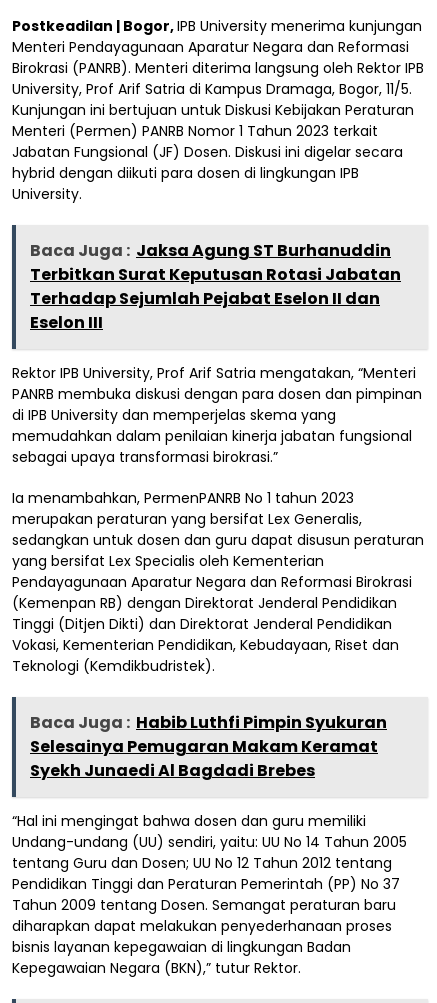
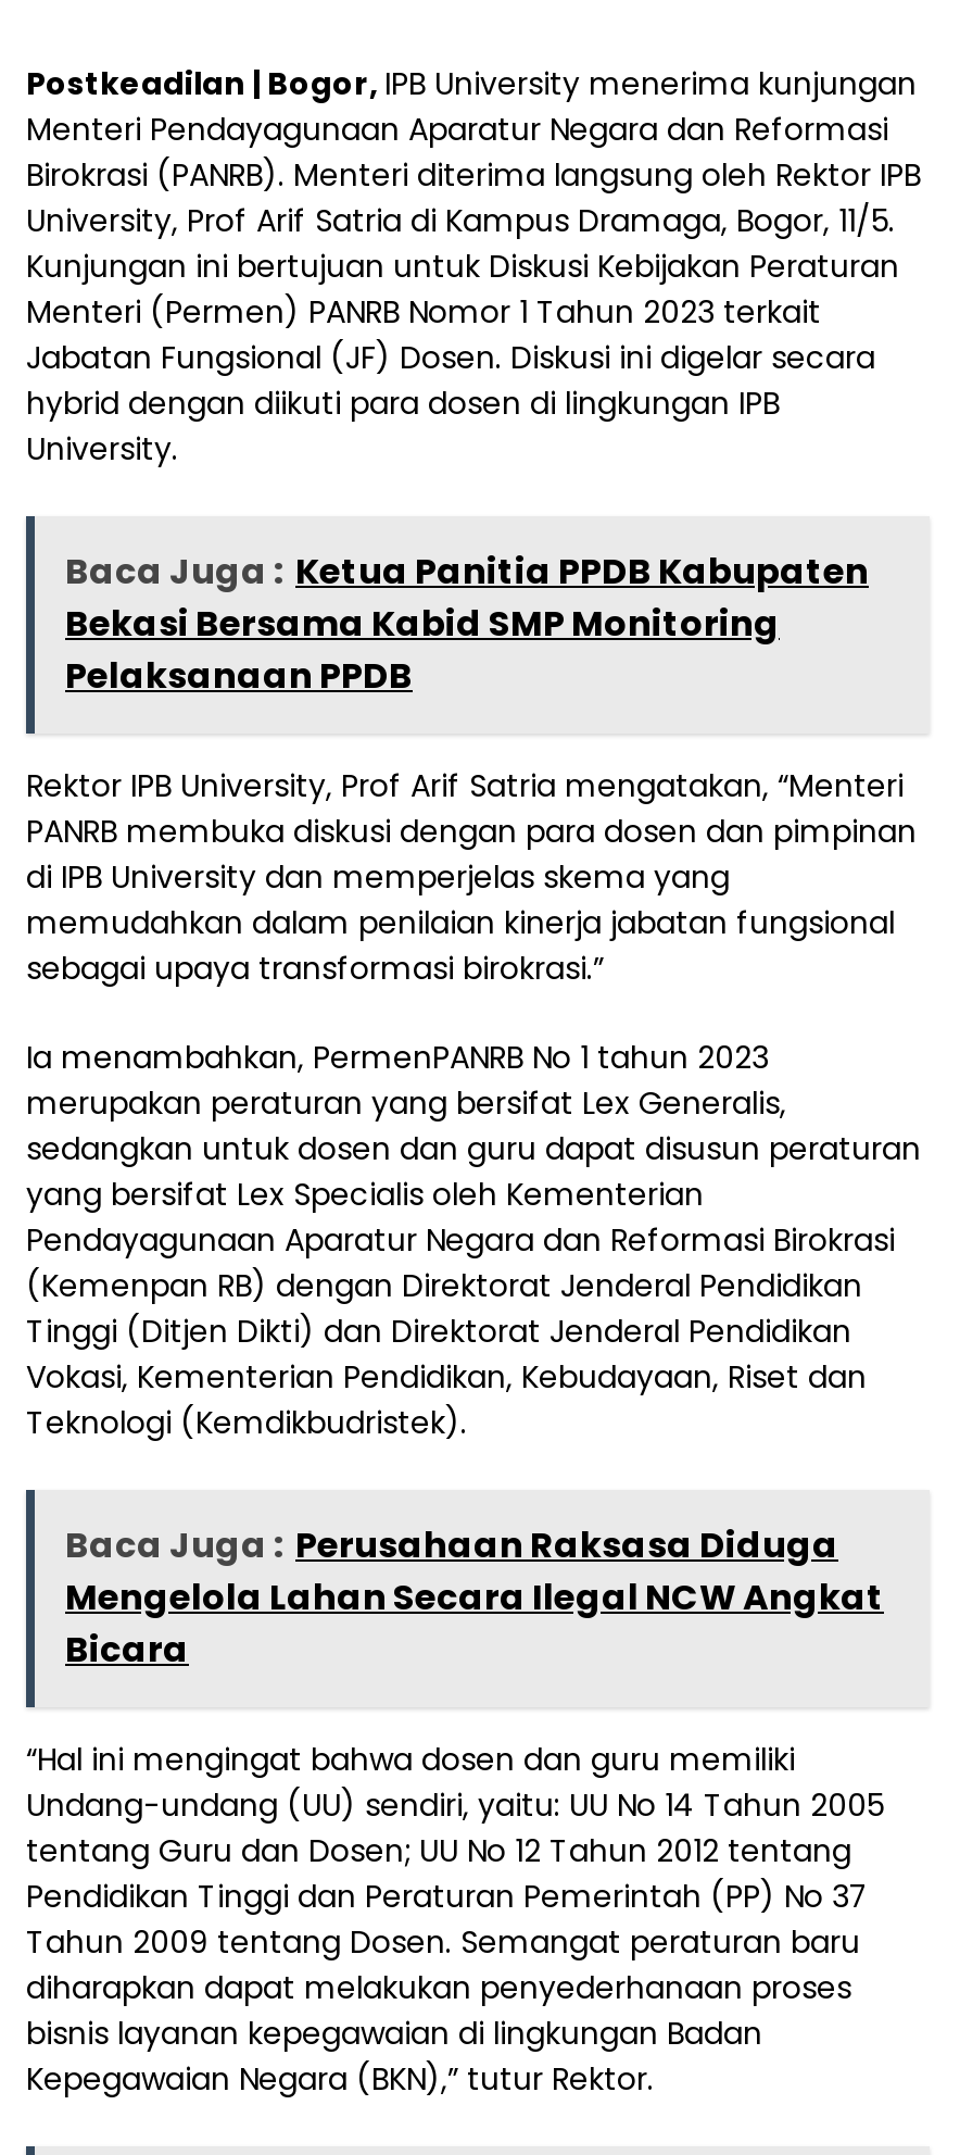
[30,238,401,333] Baca Juga : Jaksa Agung ST Burhanuddin | Terbitkan Surat Keputusan Rotasi Jabatan | Terhadap Sejumlah Pejabat Eselon II dan | Eselon III -> [65,546,869,700] Baca Juga : Ketua Panitia PPDB Kabupaten | Bekasi Bersama Kabid SMP Monitoring | Pelaksanaan PPDB
[30,710,387,781] Baca Juga : Habib Luthfi Pimpin Syukuran | Selesainya Pemugaran Makam Keramat | Syekh Junaedi Al Bagdadi Brebes -> [65,1519,884,1674] Baca Juga : Perusahaan Raksasa Diduga | Mengelola Lahan Secara Ilegal NCW Angkat | Bicara

